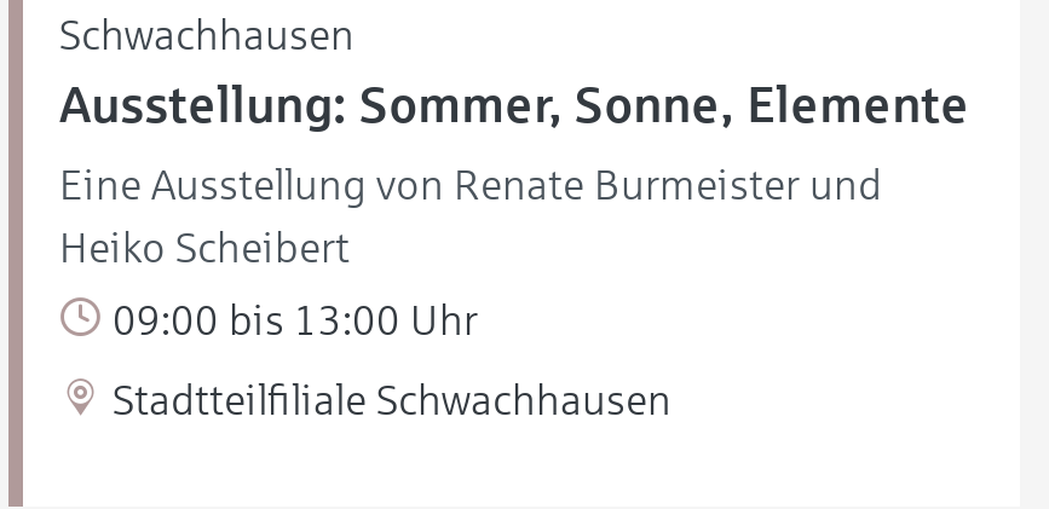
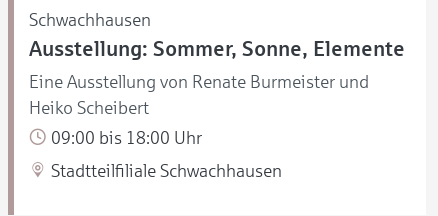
[103,296,478,344] 09:00 bis 13:00 Uhr -> [47,128,202,148] 09:00 bis 18:00 Uhr

